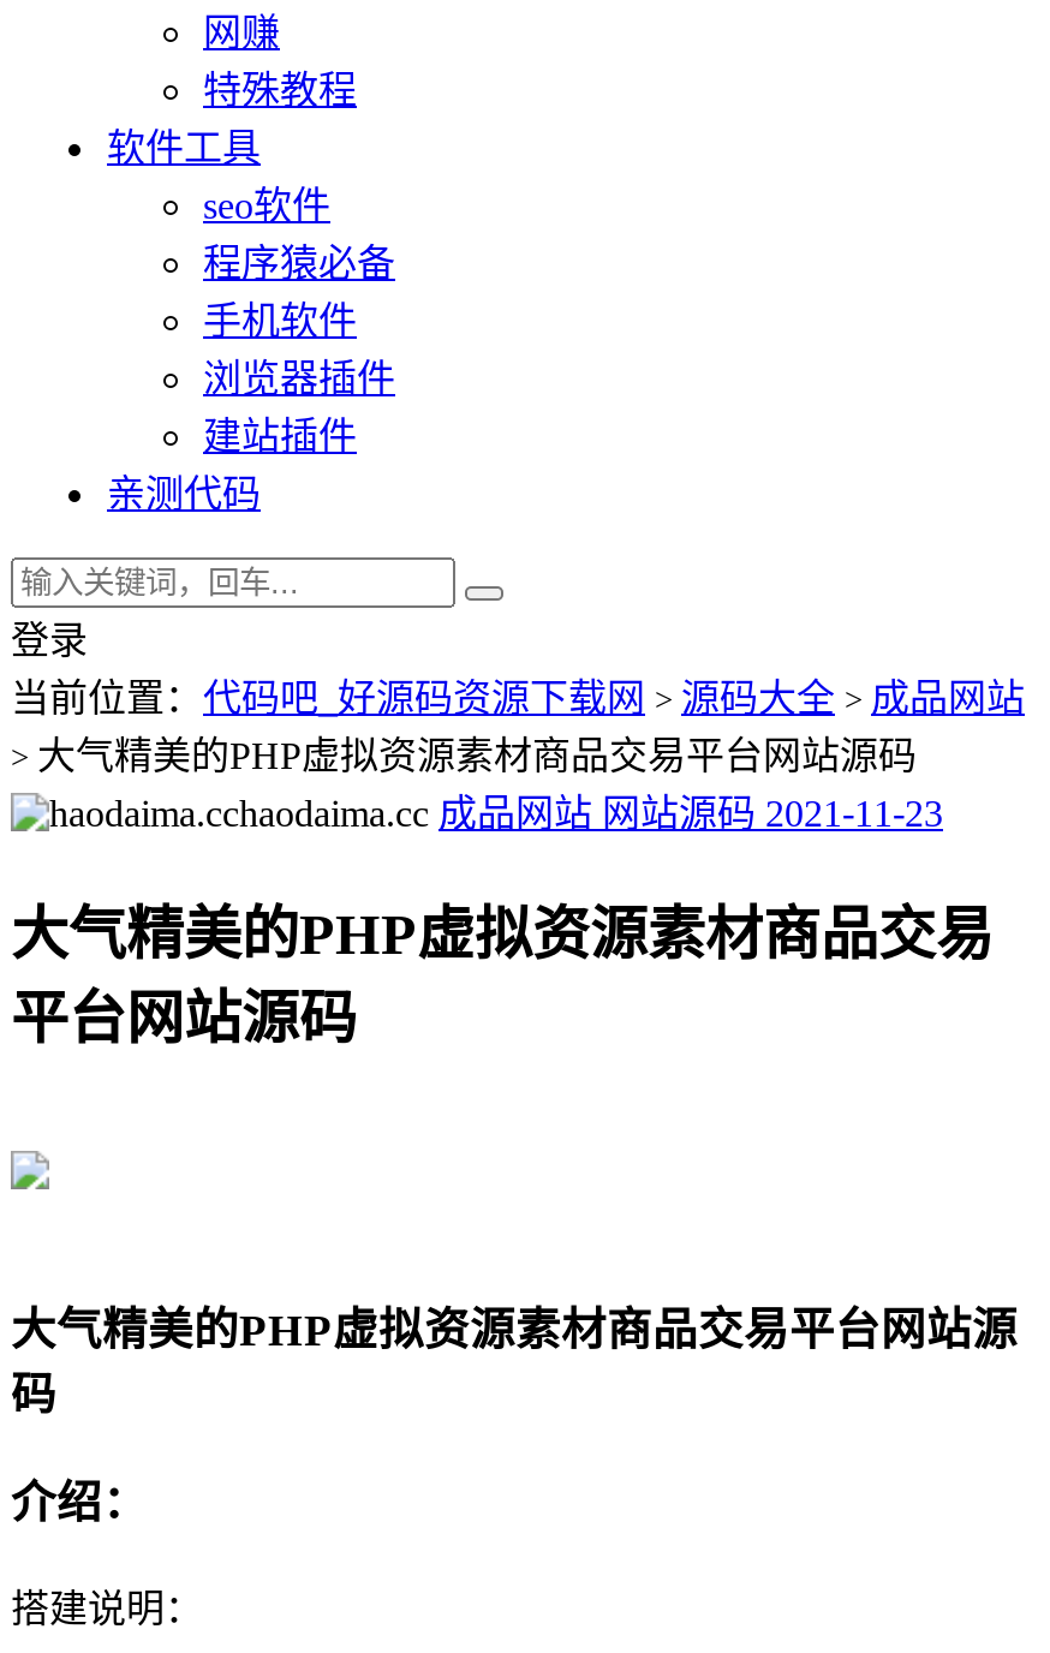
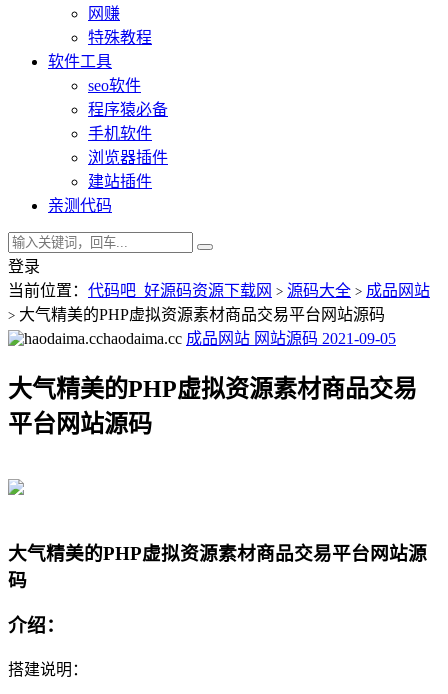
[239,793,943,834] haodaima.cc成品网站网站源码2021-11-23 -> [103,330,396,347] haodaima.cc成品网站网站源码2021-09-05

